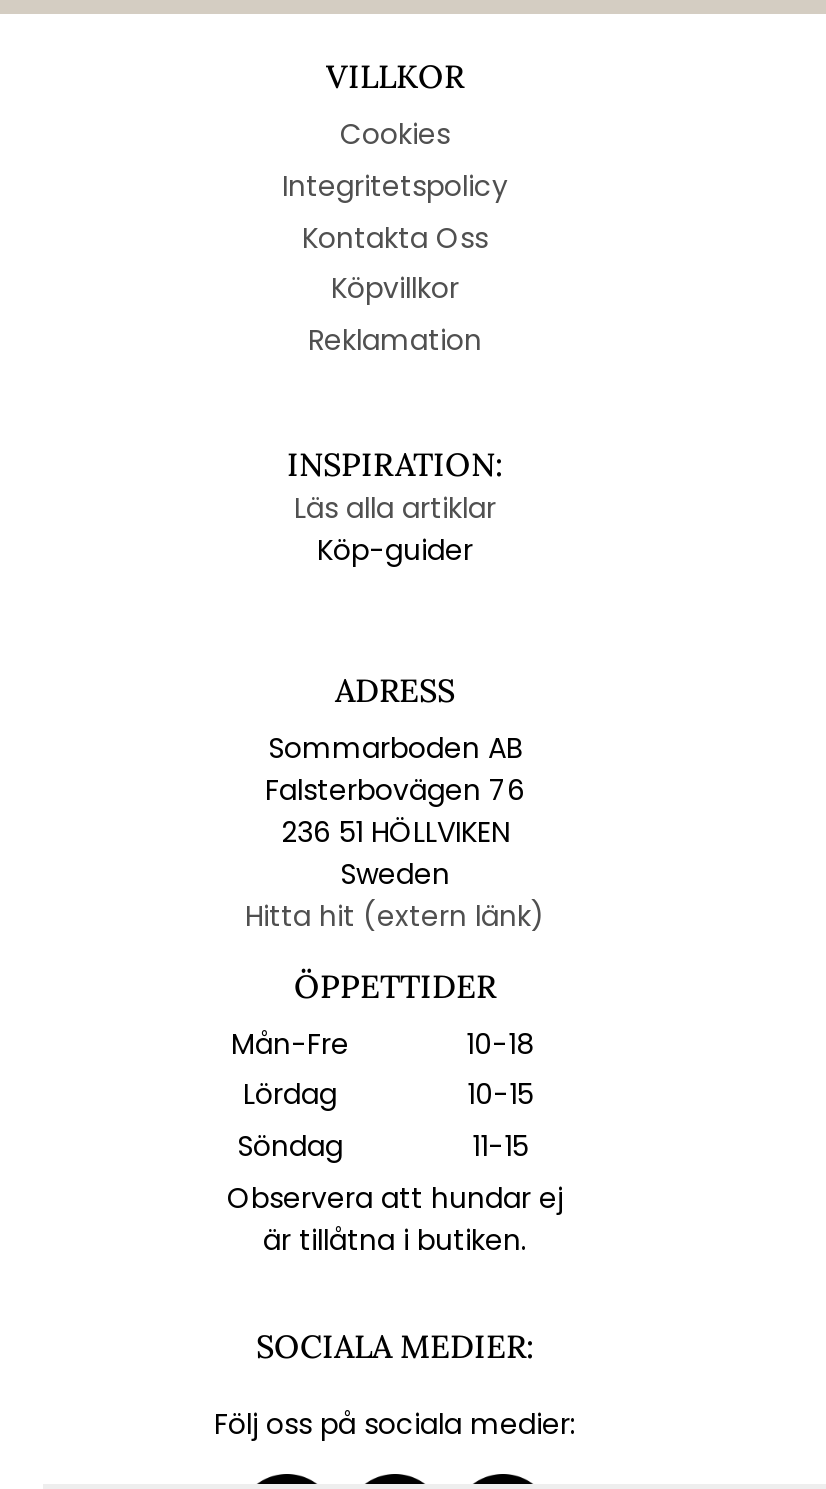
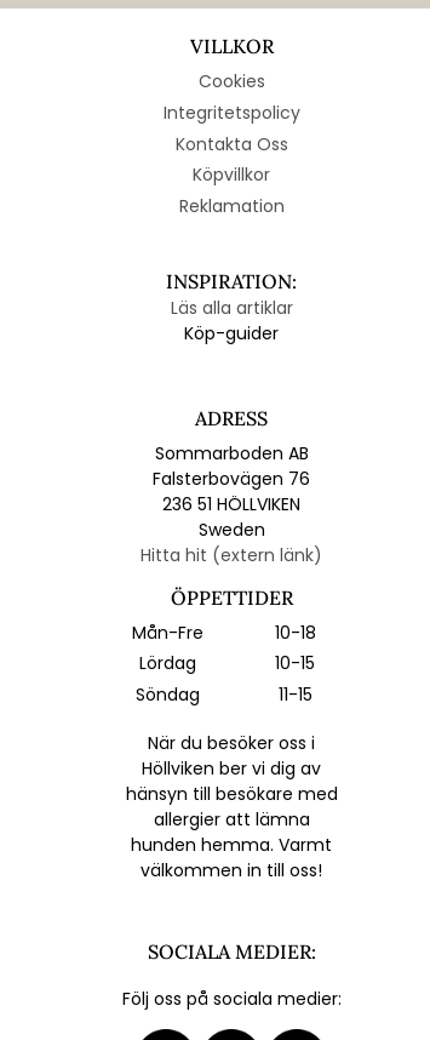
[227,1177,563,1259] Observera att hundar ej | är tillåtna i butiken. -> [125,730,337,882] När du besöker oss i | Höllviken ber vi dig av | hänsyn till besökare med | allergier att lämna | hunden hemma. Varmt | välkommen in till oss!

